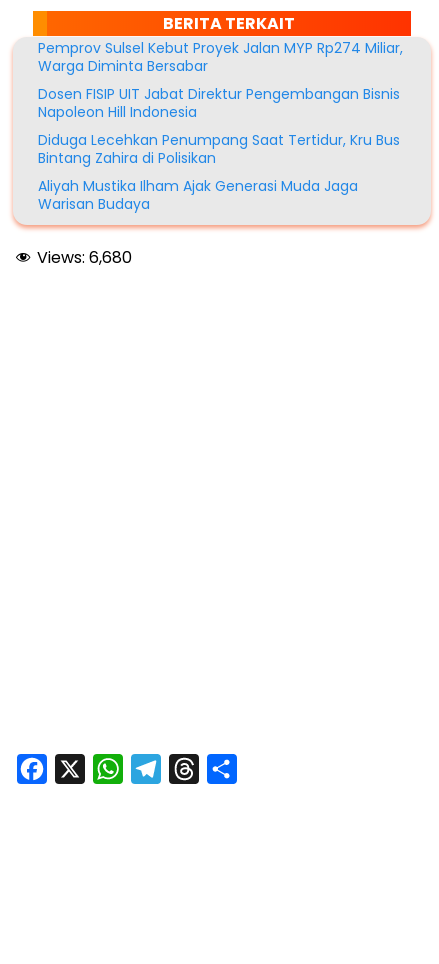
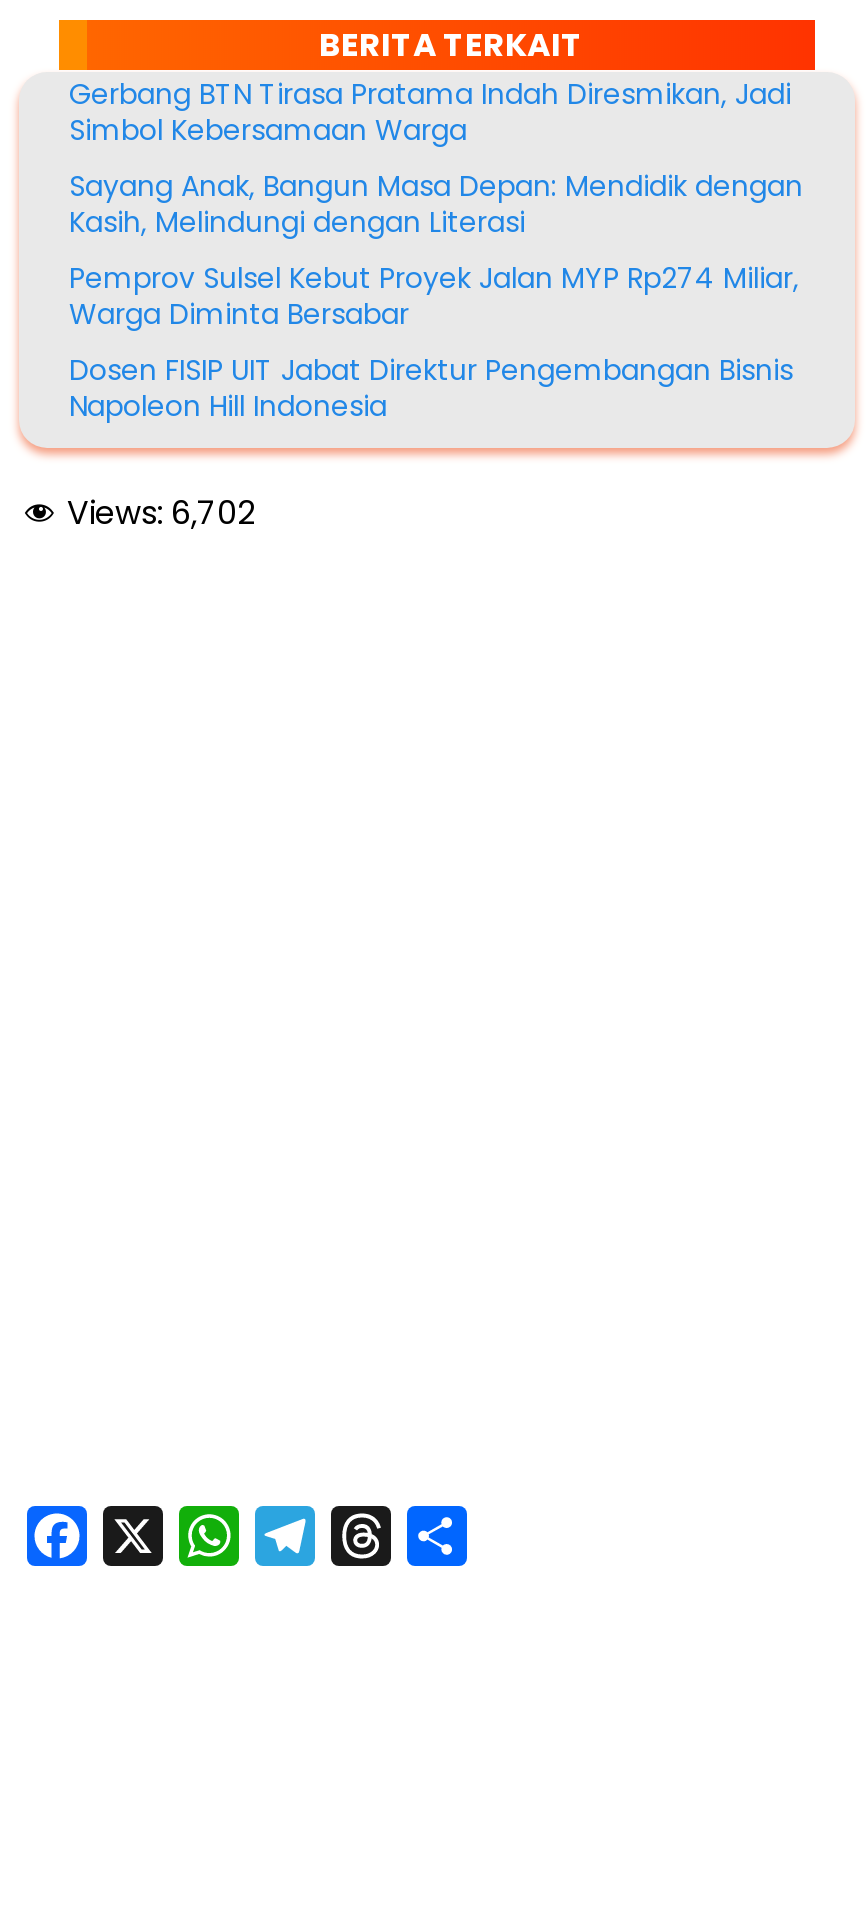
none -> [69,74,803,242] Gerbang BTN Tirasa Pratama Indah Diresmikan, Jadi | Simbol Kebersamaan Warga | Sayang Anak, Bangun Masa Depan: Mendidik dengan | Kasih, Melindungi dengan Literasi
moved [38,38,403,122] -> [69,258,799,426]: Pemprov Sulsel Kebut Proyek Jalan MYP Rp274 Miliar, | Warga Diminta Bersabar | Dosen FISIP UIT Jabat Direktur Pengembangan Bisnis | Napoleon Hill Indonesia
[37,130,400,269] Diduga Lecehkan Penumpang Saat Tertidur, Kru Bus | Bintang Zahira di Polisikan | Aliyah Mustika Ilham Ajak Generasi Muda Jaga | Warisan Budaya | Views: 6,680 -> [67,490,255,536] Views: 6,702

